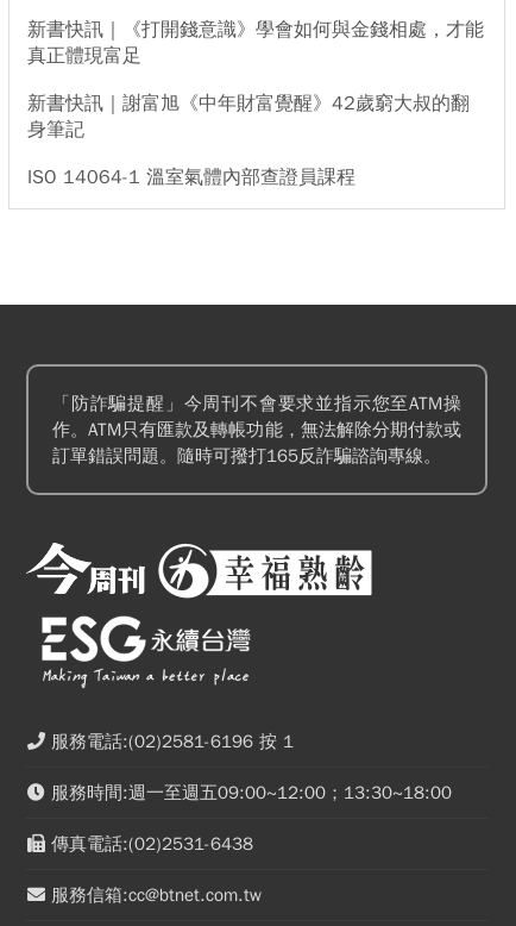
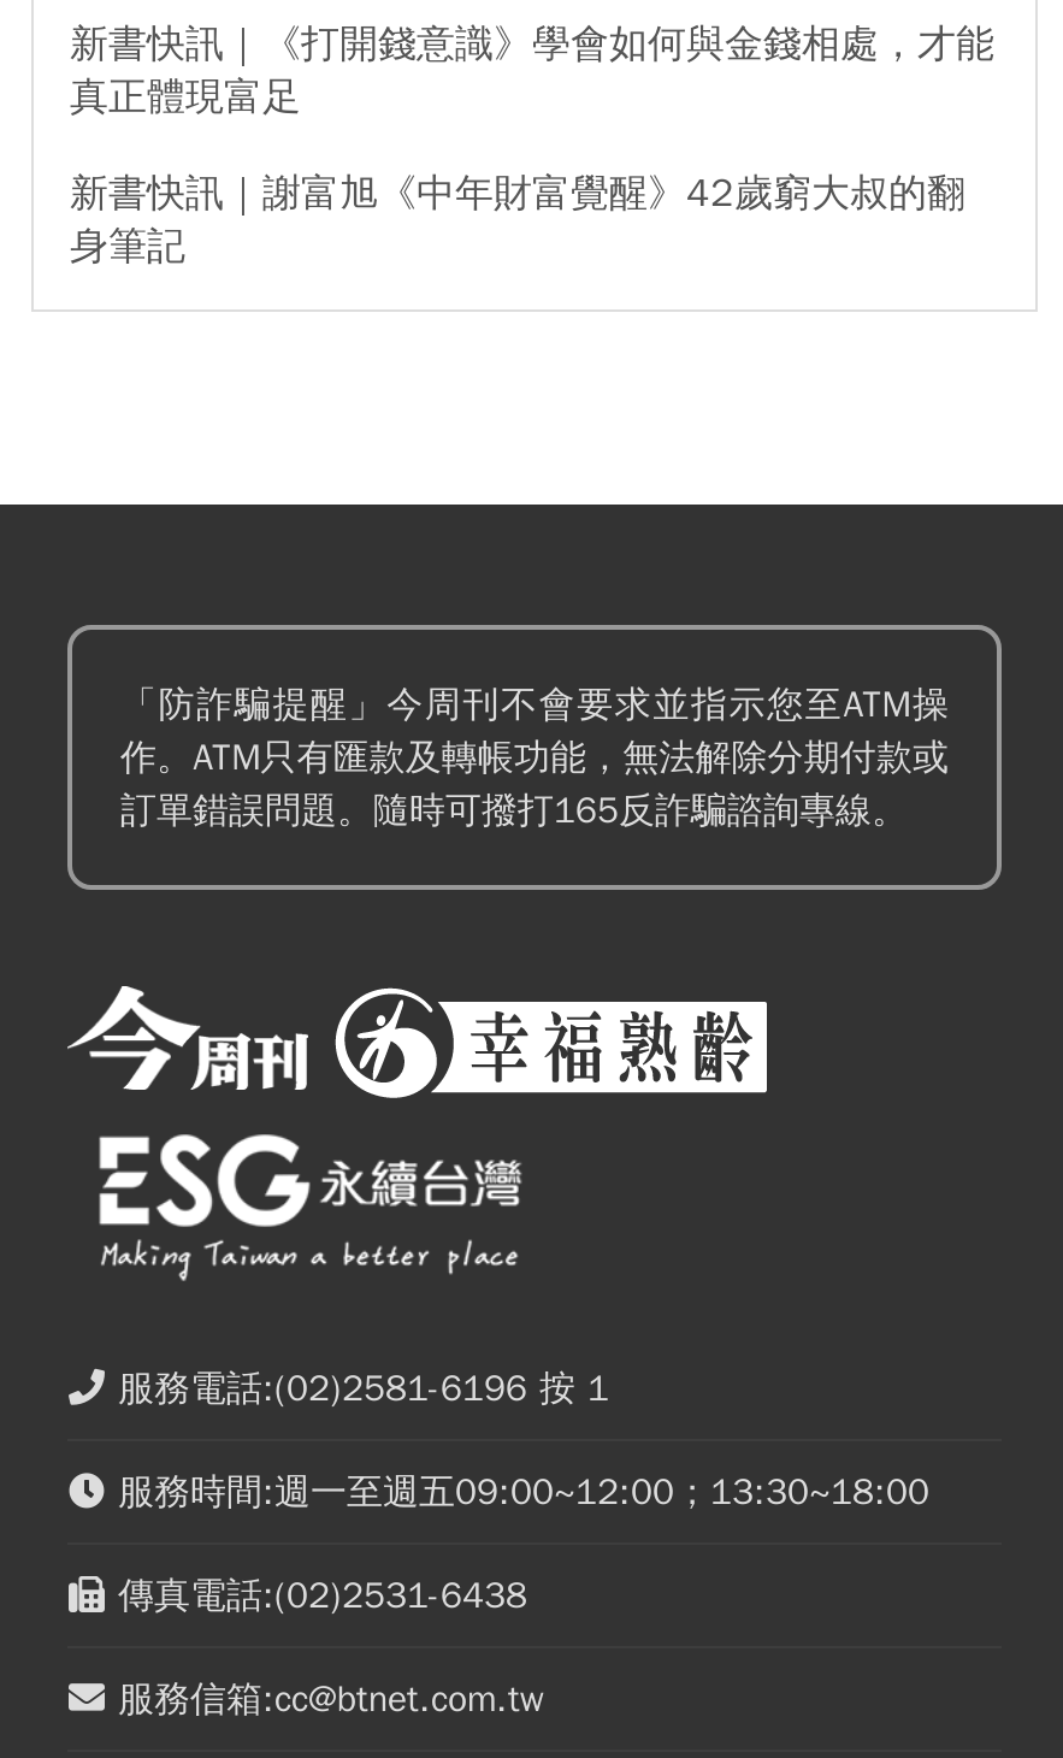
[27,165,355,189] ISO 14064-1 溫室氣體內部查證員課程 -> none

